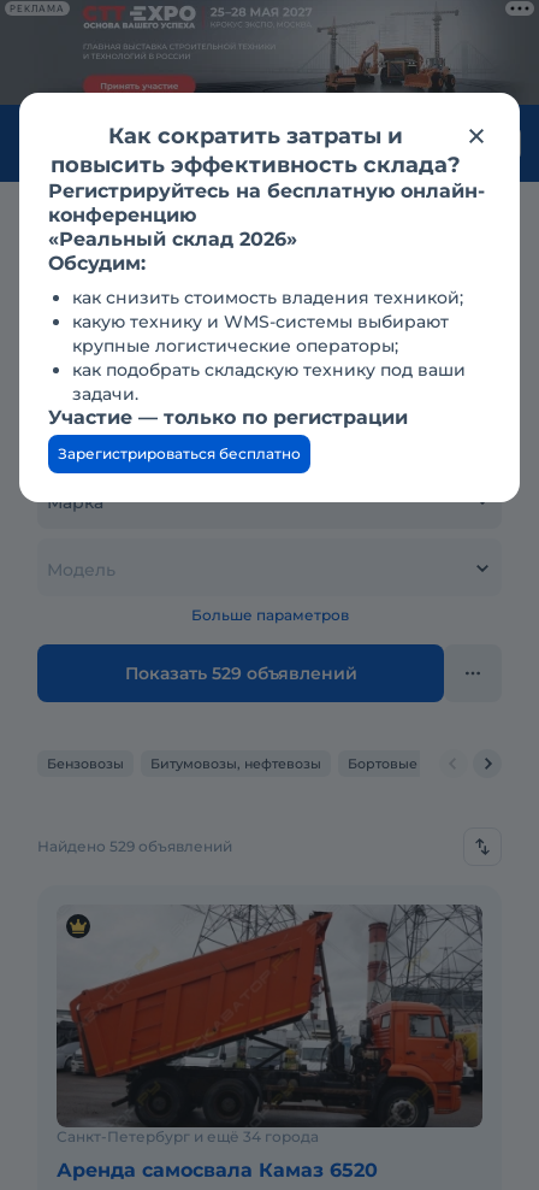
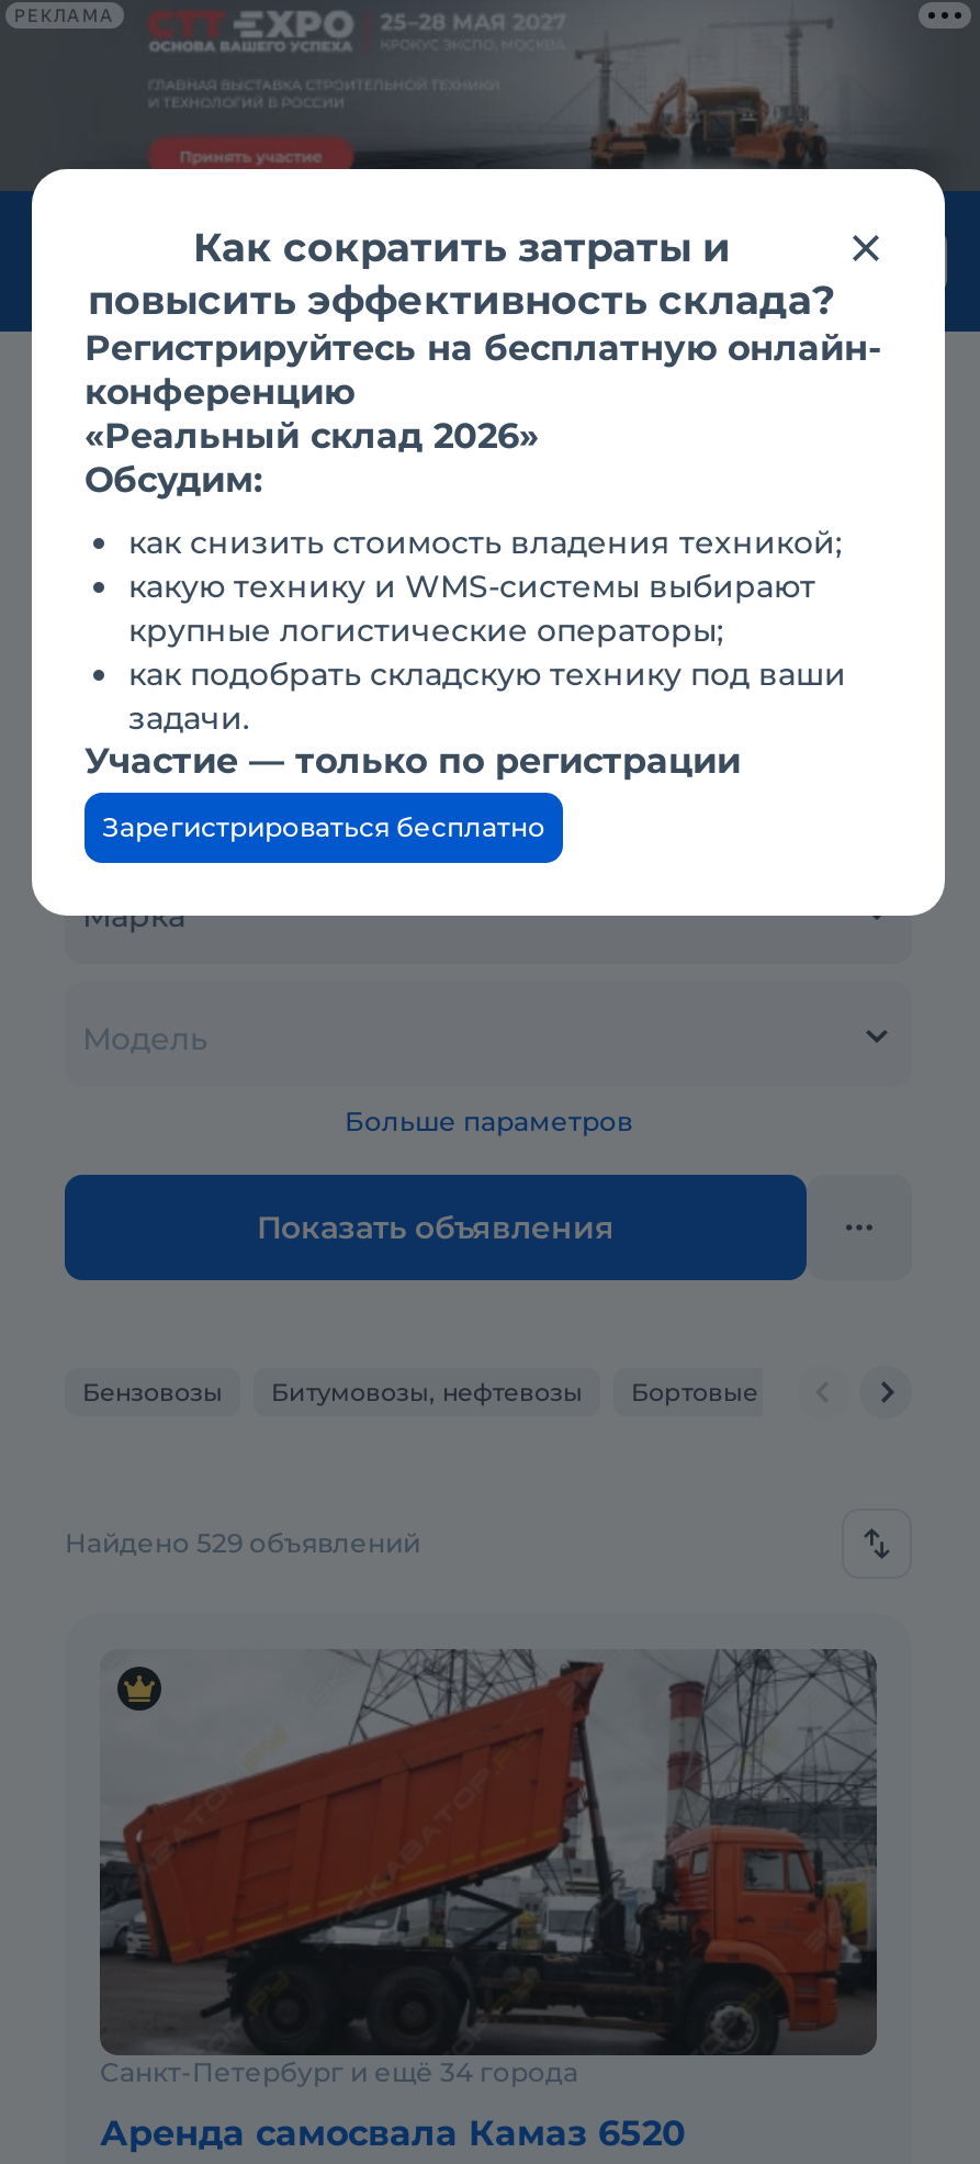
[125,662,357,684] Показать 529 объявлений -> [257,1208,615,1247] Показать объявления

